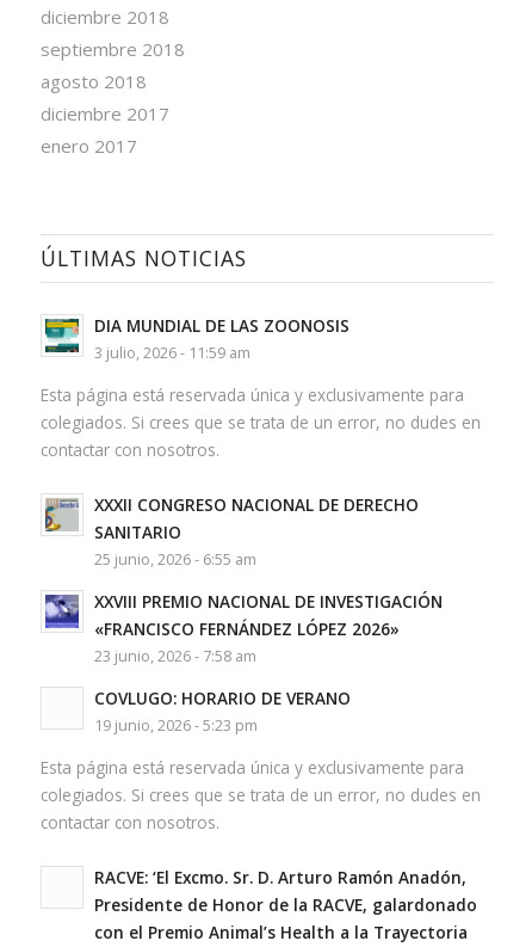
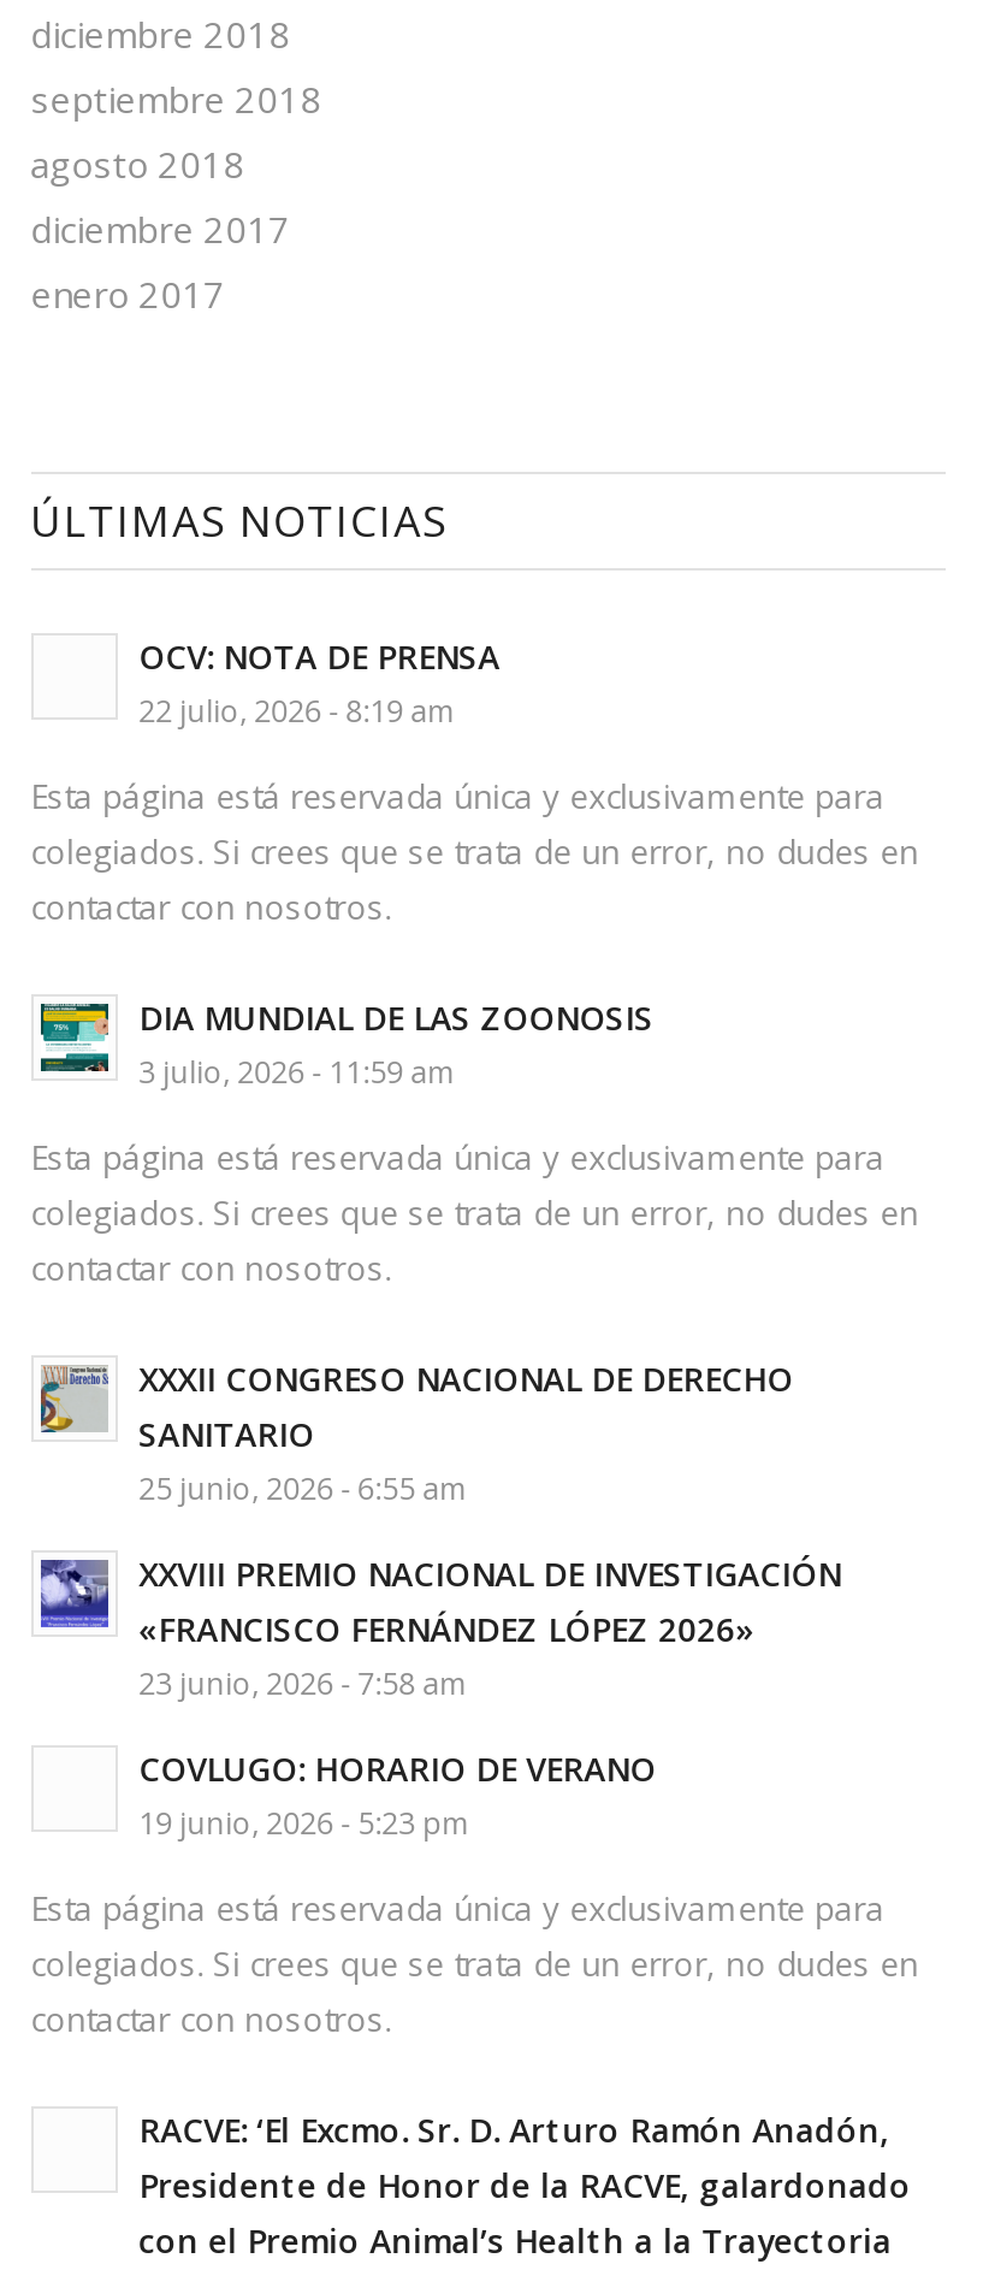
none -> [30,634,918,928] OCV: NOTA DE PRENSA | 22 julio, 2026 - 8:19 am | Esta página está reservada única y exclusivamente para | colegiados. Si crees que se trata de un error, no dudes en | contactar con nosotros.

